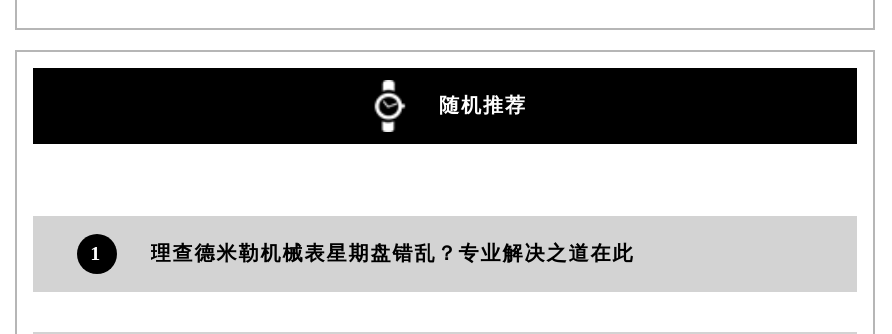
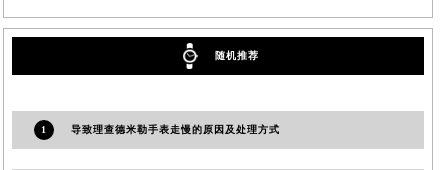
[151,243,635,265] 理查德米勒机械表星期盘错乱？专业解决之道在此 -> [71,124,280,135] 导致理查德米勒手表走慢的原因及处理方式

